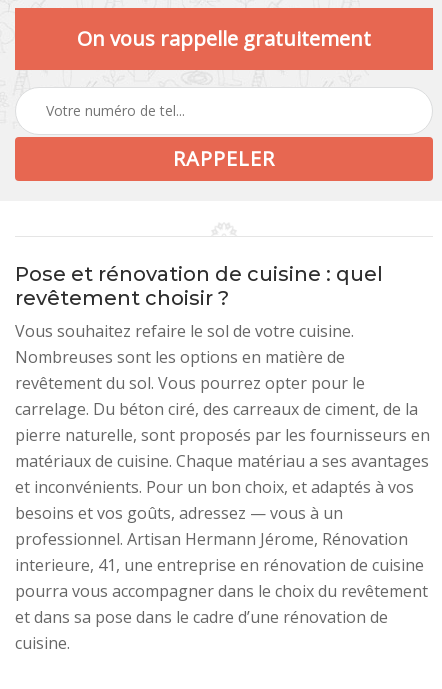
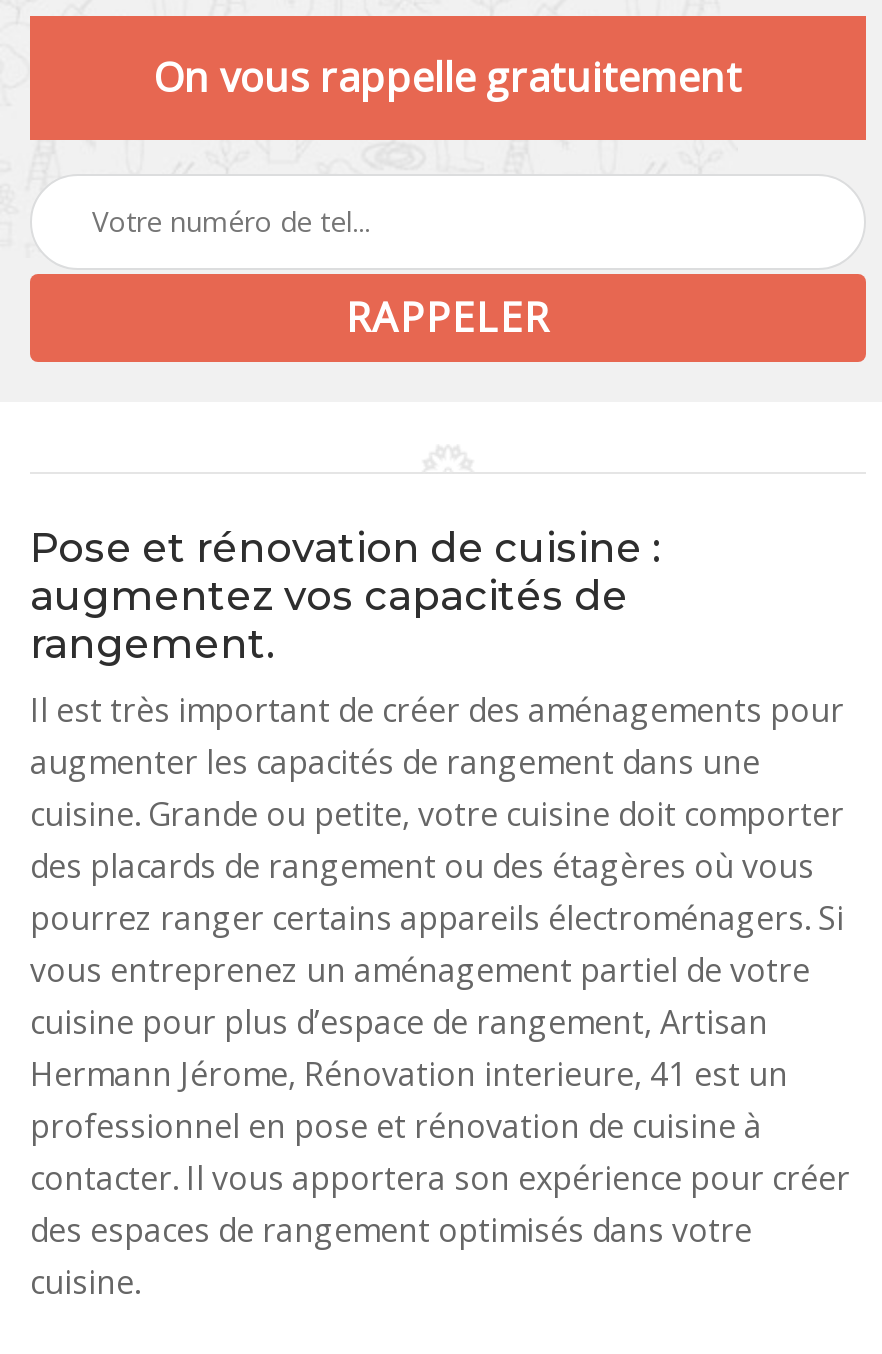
[15,262,430,628] Pose et rénovation de cuisine : quel | revêtement choisir ? | Vous souhaitez refaire le sol de votre cuisine. | Nombreuses sont les options en matière de | revêtement du sol. Vous pourrez opter pour le | carrelage. Du béton ciré, des carreaux de ciment, de la | pierre naturelle, sont proposés par les fournisseurs en | matériaux de cuisine. Chaque matériau a ses avantages | et inconvénients. Pour un bon choix, et adaptés à vos | besoins et vos goûts, adressez — vous à un | professionnel. Artisan Hermann Jérome, Rénovation | interieure, 41, une entreprise en rénovation de cuisine | pourra vous accompagner dans le choix du revêtement | et dans sa pose dans le cadre d’une rénovation de -> [30,524,850,1252] Pose et rénovation de cuisine : | augmentez vos capacités de | rangement. | Il est très important de créer des aménagements pour | augmenter les capacités de rangement dans une | cuisine. Grande ou petite, votre cuisine doit comporter | des placards de rangement ou des étagères où vous | pourrez ranger certains appareils électroménagers. Si | vous entreprenez un aménagement partiel de votre | cuisine pour plus d’espace de rangement, Artisan | Hermann Jérome, Rénovation interieure, 41 est un | professionnel en pose et rénovation de cuisine à | contacter. Il vous apportera son expérience pour créer | des espaces de rangement optimisés dans votre

